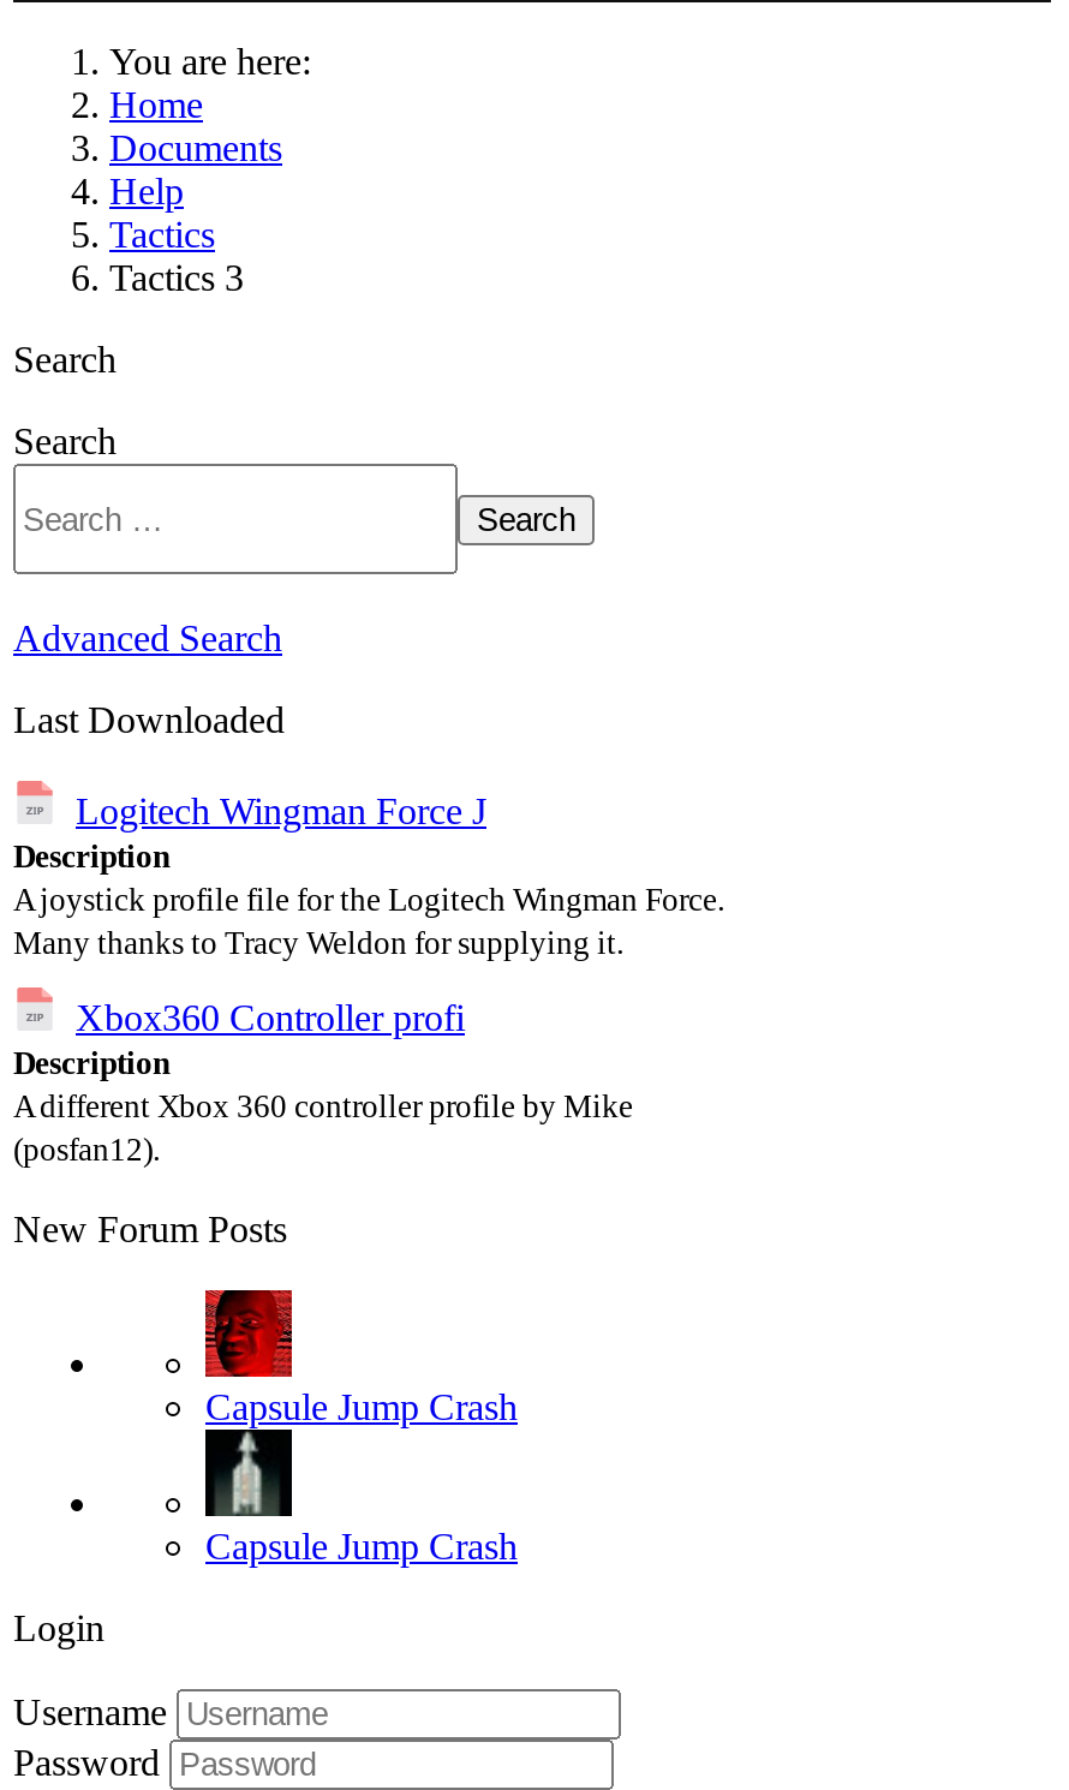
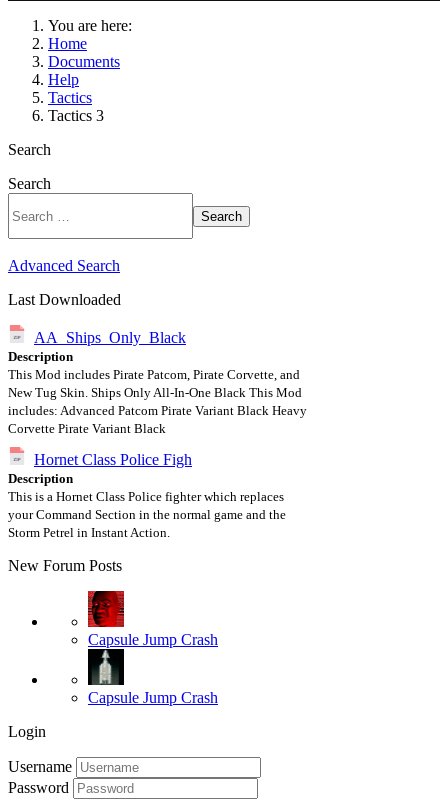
[76,790,486,831] Logitech Wingman Force J -> [34,329,186,346] AA_Ships_Only_Black
[13,882,724,961] A joystick profile file for the Logitech Wingman Force. | Many thanks to Tracy Weldon for supplying it. -> [8,367,307,436] This Mod includes Pirate Patcom, Pirate Corvette, and | New Tug Skin. Ships Only All-In-One Black This Mod | includes: Advanced Patcom Pirate Variant Black Heavy | Corvette Pirate Variant Black
[76,997,465,1038] Xbox360 Controller profi -> [34,451,192,468] Hornet Class Police Figh
[13,1088,633,1168] A different Xbox 360 controller profile by Mike | (posfan12). -> [8,489,286,540] This is a Hornet Class Police fighter which replaces | your Command Section in the normal game and the | Storm Petrel in Instant Action.

